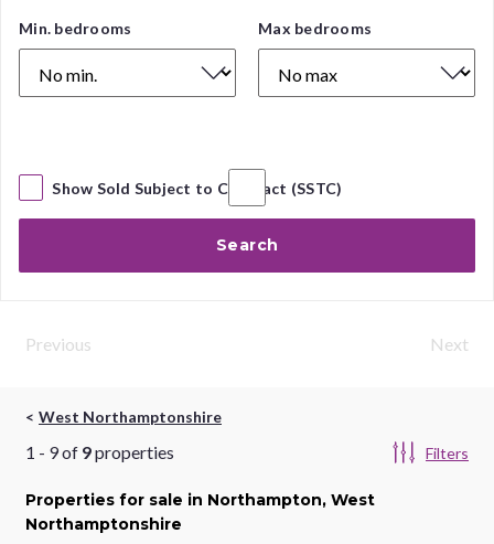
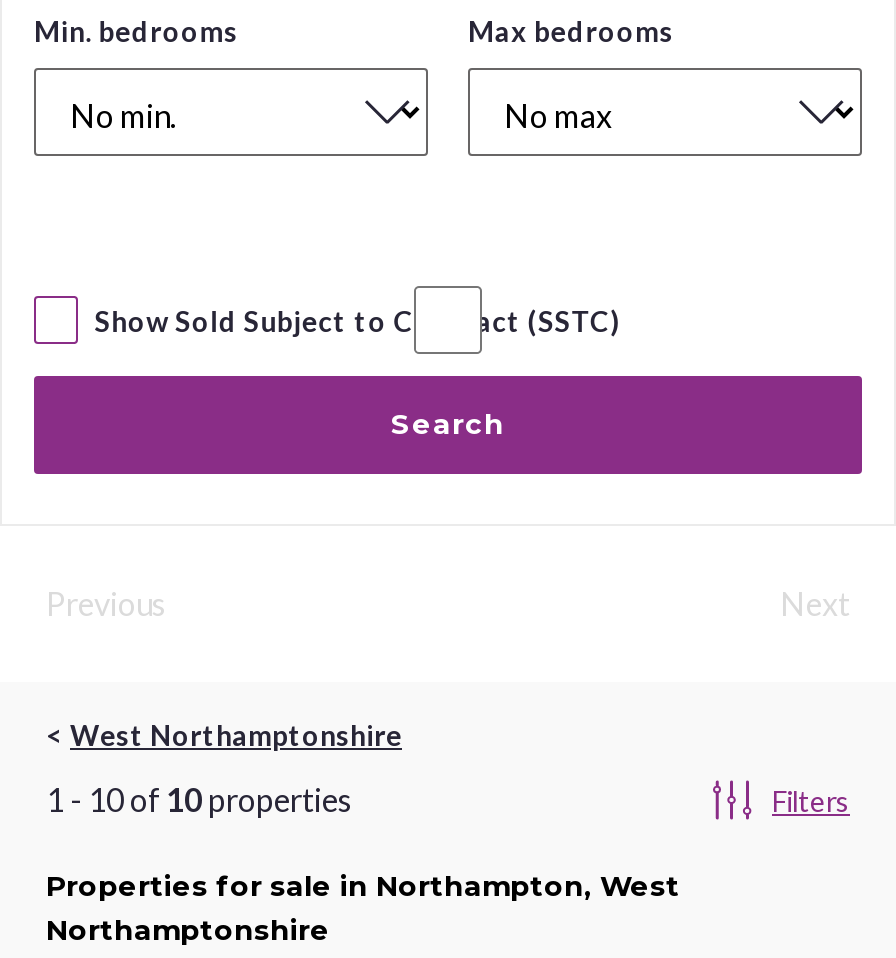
[25,441,174,462] 1 - 9 of 9 properties -> [46,780,352,818] 1 - 10 of 10 properties

